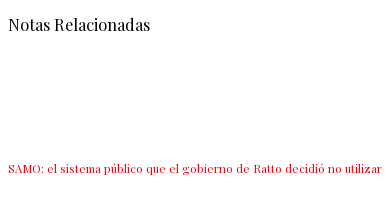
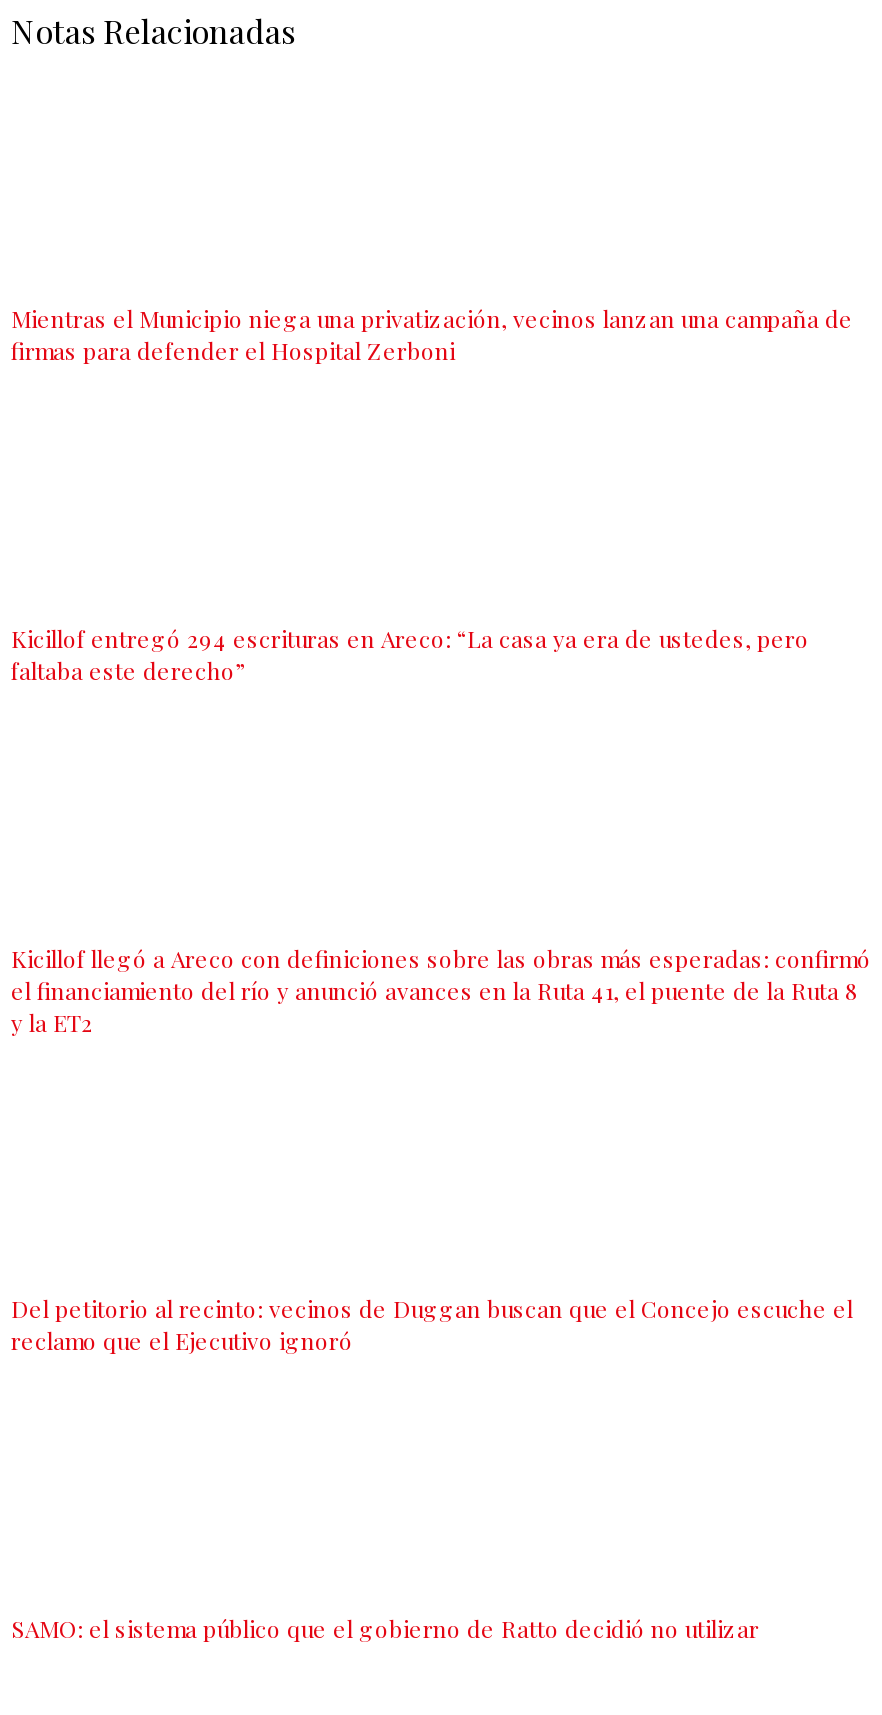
none -> [11,302,853,366] Mientras el Municipio niega una privatización, vecinos lanzan una campaña de | firmas para defender el Hospital Zerboni
none -> [11,622,809,686] Kicillof entregó 294 escrituras en Areco: “La casa ya era de ustedes, pero | faltaba este derecho”
none -> [11,941,871,1037] Kicillof llegó a Areco con definiciones sobre las obras más esperadas: confirmó | el financiamiento del río y anunció avances en la Ruta 41, el puente de la Ruta 8 | y la ET2
none -> [11,1293,853,1357] Del petitorio al recinto: vecinos de Duggan buscan que el Concejo escuche el | reclamo que el Ejecutivo ignoró

